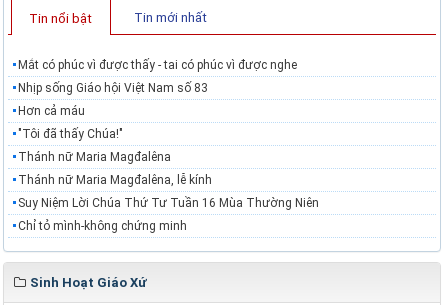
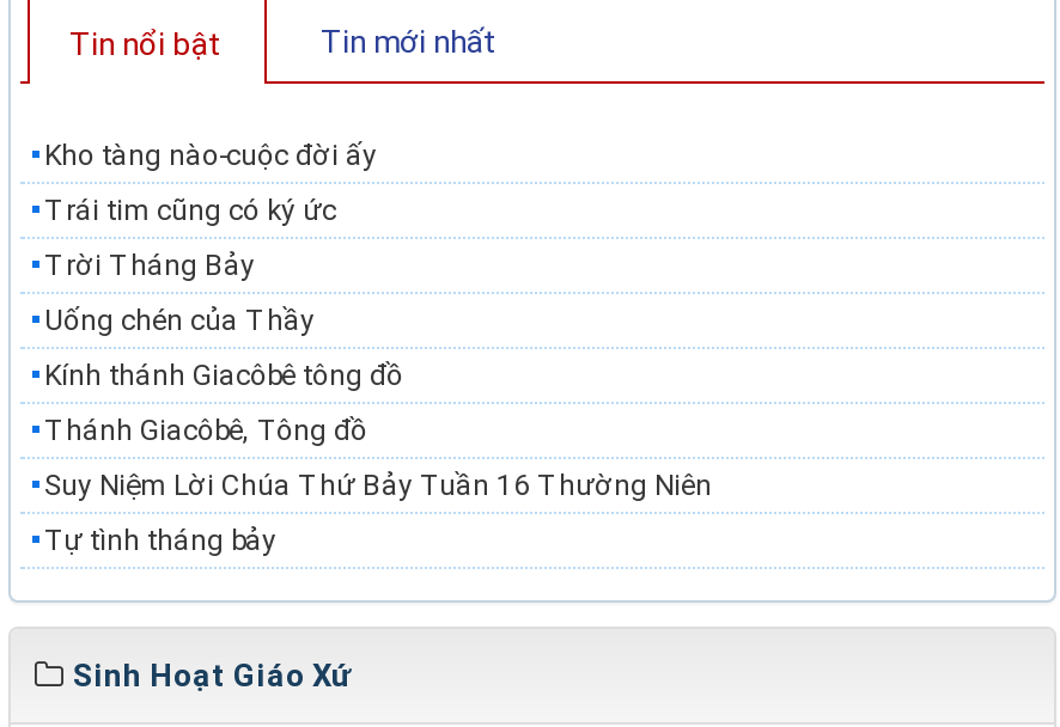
[18,58,297,72] Mắt có phúc vì được thấy - tai có phúc vì được nghe -> [44,139,377,172] Kho tàng nào-cuộc đời ấy
[18,81,208,95] Nhịp sống Giáo hội Việt Nam số 83 -> [44,194,336,227] Trái tim cũng có ký ức
[18,104,85,118] Hơn cả máu -> [44,249,255,282] Trời Tháng Bảy
[18,127,123,141] "Tôi đã thấy Chúa!" -> [44,304,315,337] Uống chén của Thầy
[18,150,171,164] Thánh nữ Maria Magđalêna -> [44,359,403,392] Kính thánh Giacôbê tông đồ
[18,173,212,187] Thánh nữ Maria Magđalêna, lễ kính -> [44,414,367,447] Thánh Giacôbê, Tông đồ
[18,196,319,210] Suy Niệm Lời Chúa Thứ Tư Tuần 16 Mùa Thường Niên -> [44,469,712,502] Suy Niệm Lời Chúa Thứ Bảy Tuần 16 Thường Niên
[18,219,187,233] Chỉ tỏ mình-không chứng minh -> [44,524,276,557] Tự tình tháng bảy

